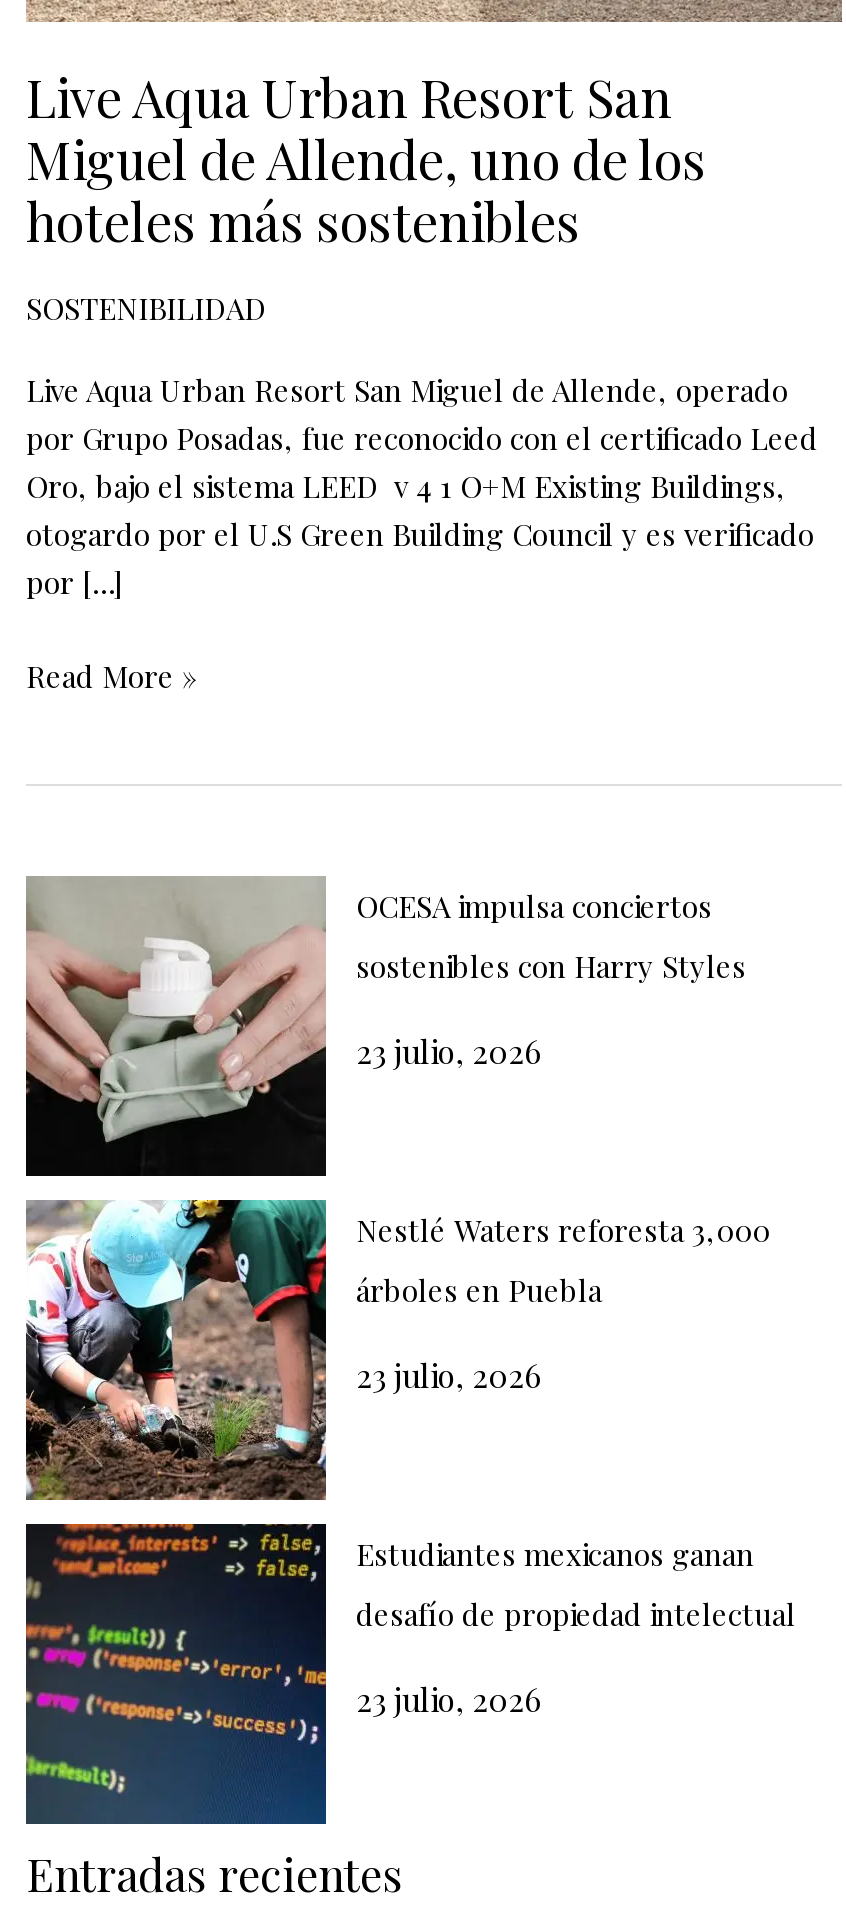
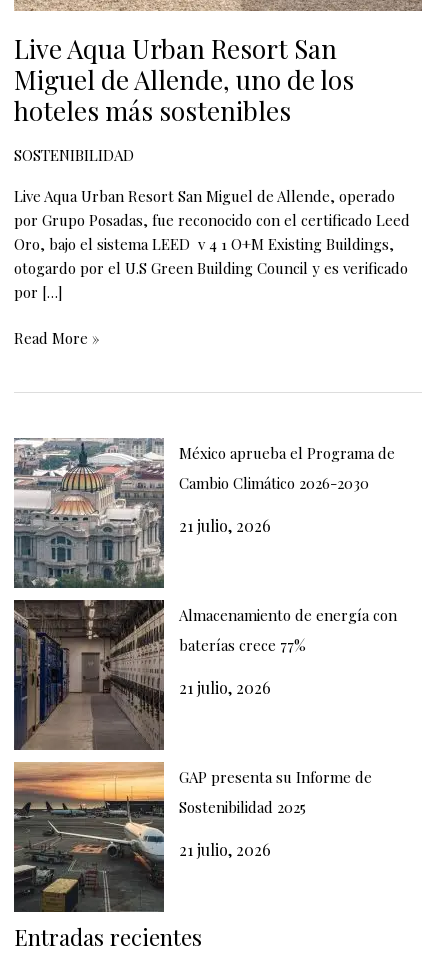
[24,876,712,1174] [image] | OCESA impulsa conciertos -> [13,439,395,588] [image] | México aprueba el Programa de
[356,946,746,986] sostenibles con Harry Styles -> [179,473,369,493] Cambio Climático 2026-2030
[356,1030,542,1072] 23 julio, 2026 -> [179,515,271,536] 21 julio, 2026
[24,1198,770,1500] [image] | Nestlé Waters reforesta 3,000 -> [13,599,397,751] [image] | Almacenamiento de energía con
[356,1270,602,1310] árboles en Puebla -> [179,635,306,655] baterías crece 77%
[356,1354,542,1396] 23 julio, 2026 -> [179,677,271,698] 21 julio, 2026
[24,1522,754,1824] [image] | Estudiantes mexicanos ganan -> [13,761,372,913] [image] | GAP presenta su Informe de
[356,1594,796,1634] desafío de propiedad intelectual -> [179,797,306,817] Sostenibilidad 2025
[356,1678,542,1720] 23 julio, 2026 -> [179,839,271,860] 21 julio, 2026

